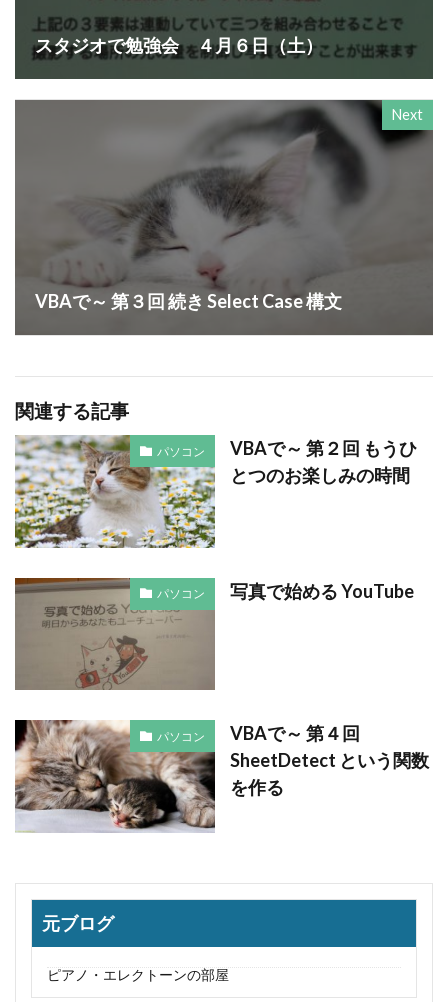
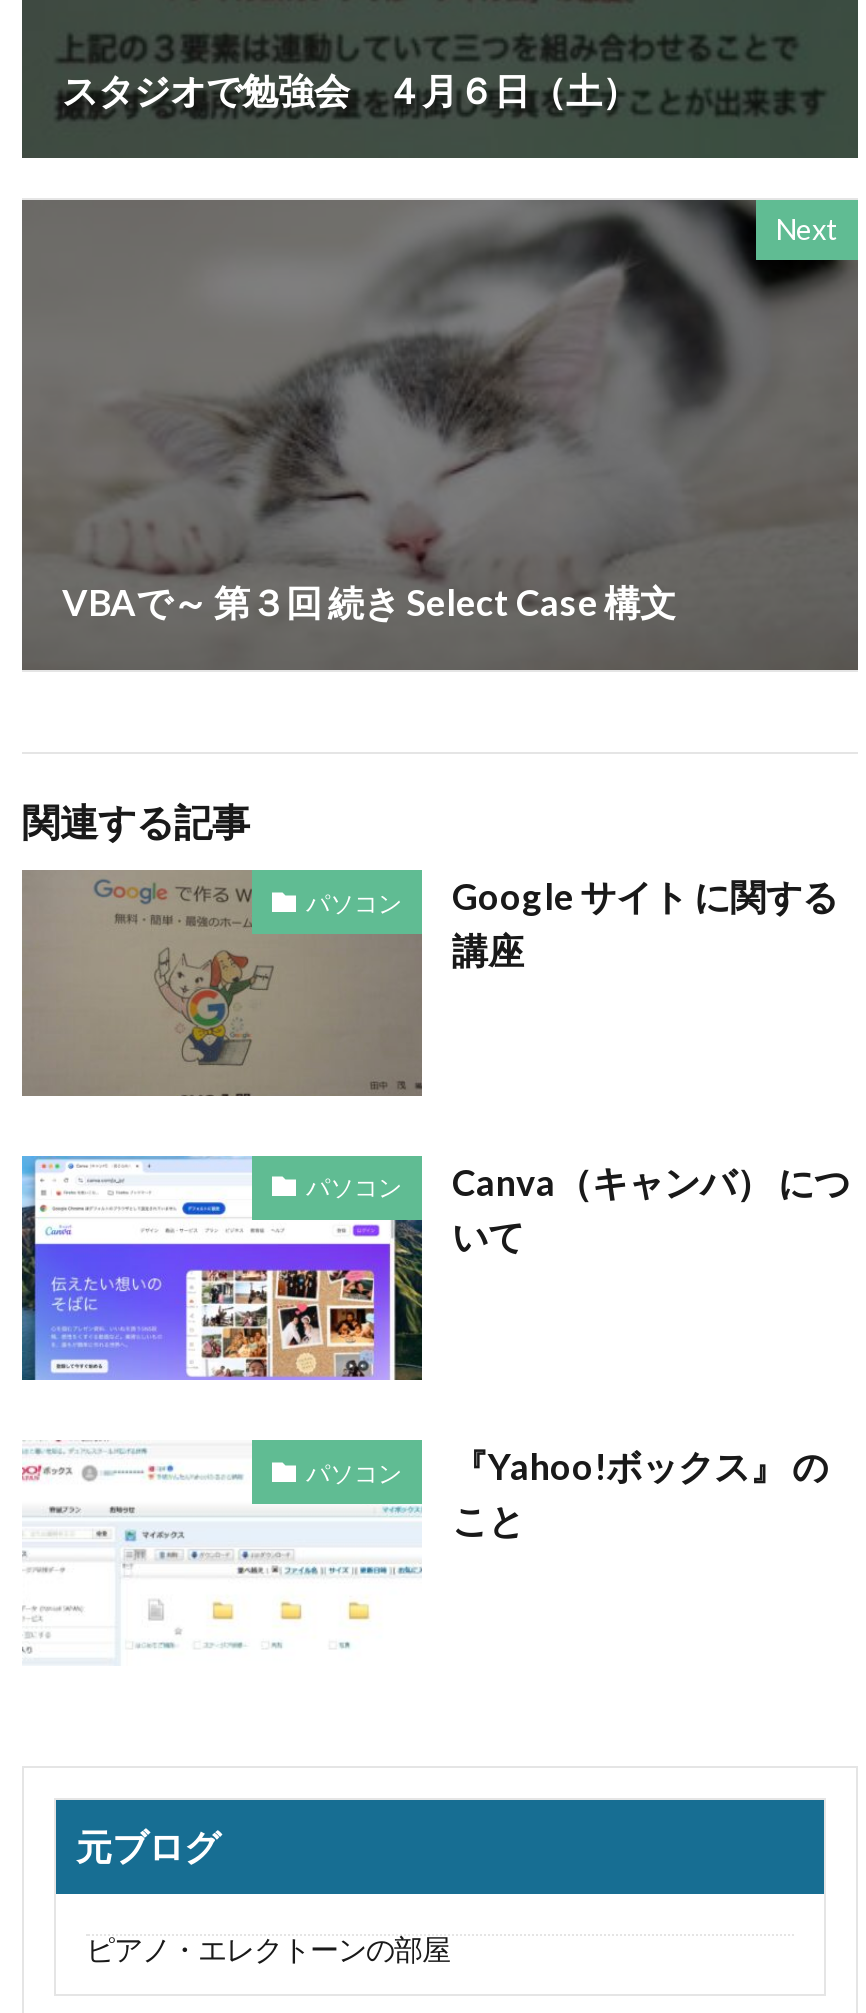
[14,435,417,549] [image] | VBAで～ 第２回 もうひ | とつのお楽しみの時間 -> [20,870,838,1098] [image] | Google サイト に関する | 講座
[14,577,414,691] [image] | 写真で始める YouTube -> [20,1154,850,1382] [image] | Canva（キャンバ） につ | いて
[14,719,429,833] [image] | VBAで～ 第４回 | SheetDetect という関数 | を作る -> [22,1440,828,1664] [image] | 『Yahoo!ボックス』 の | こと

